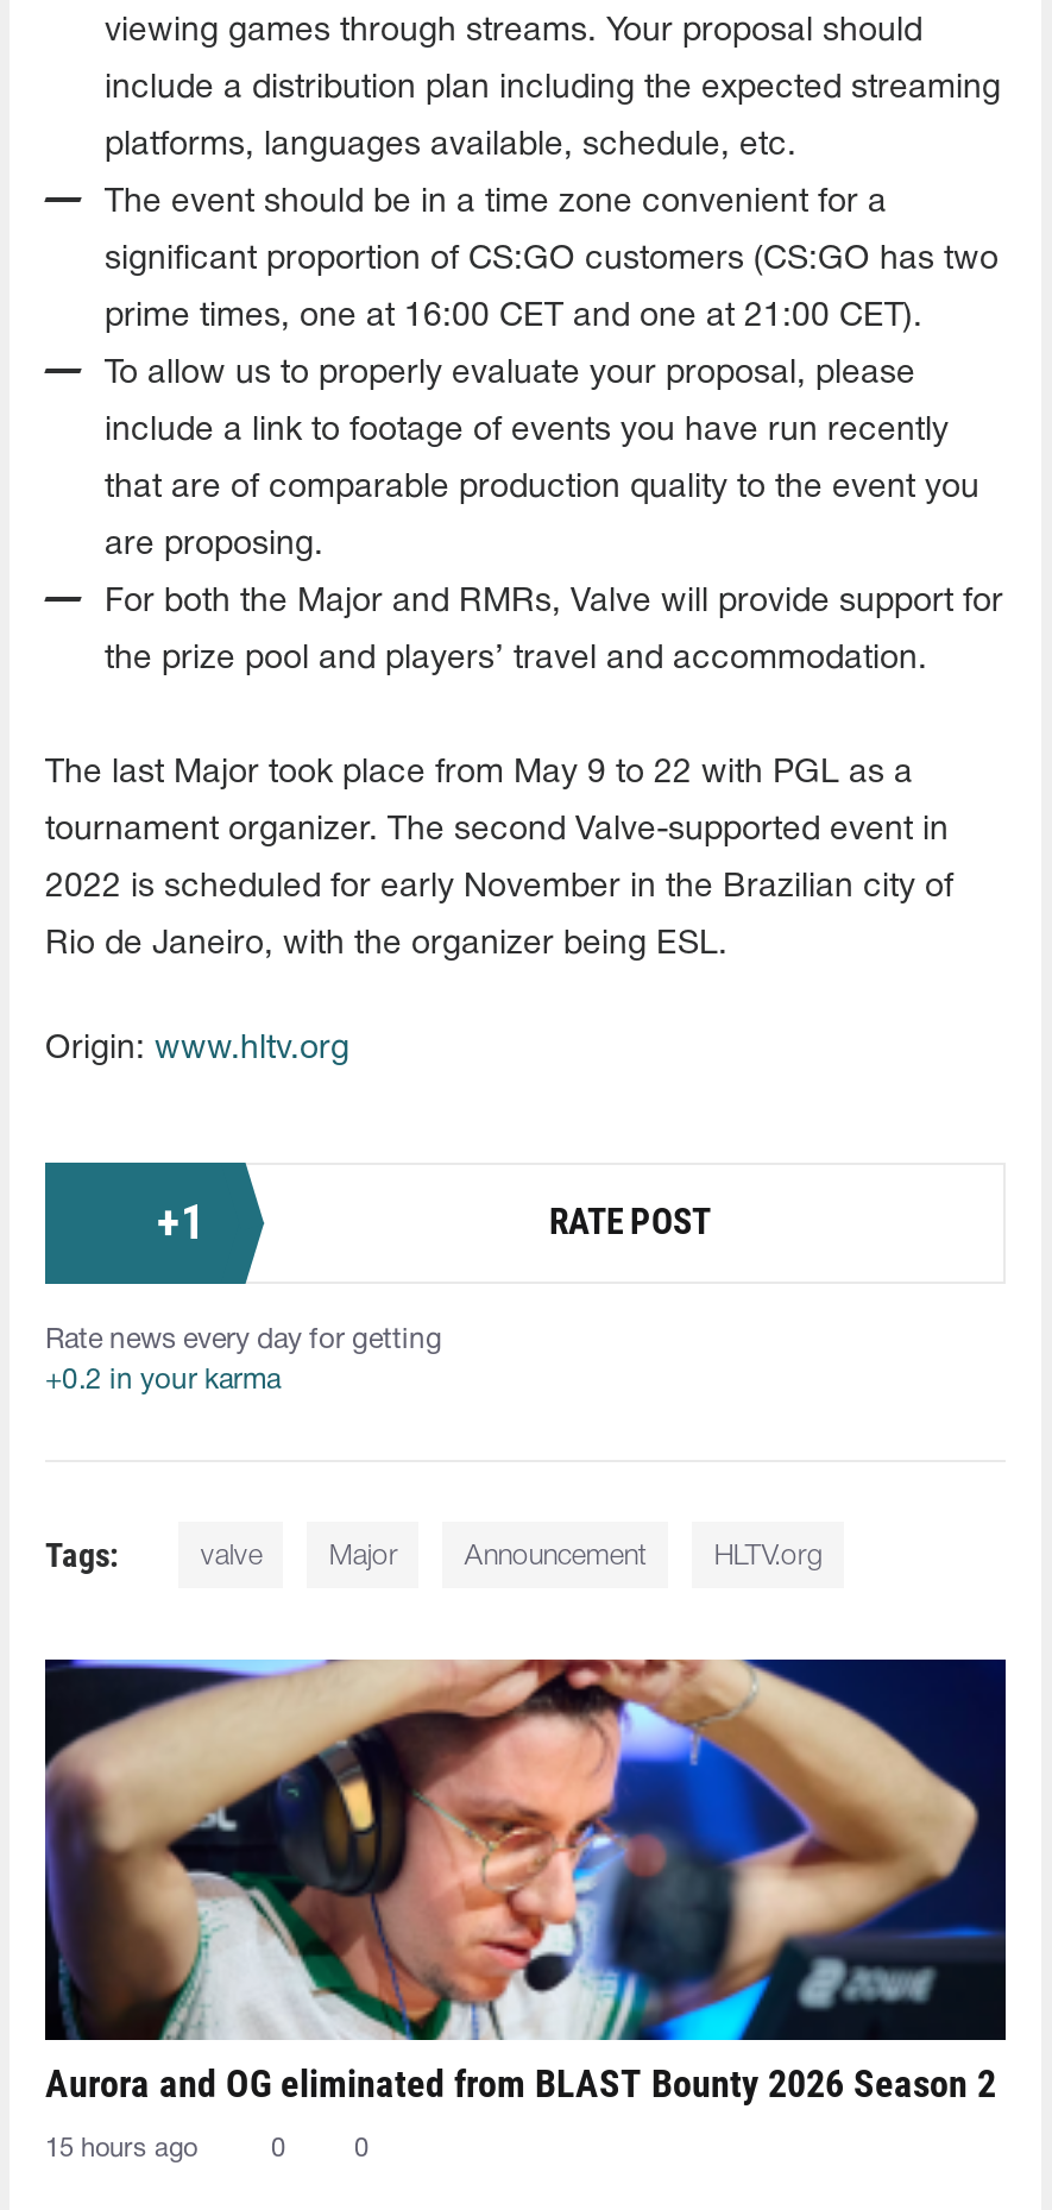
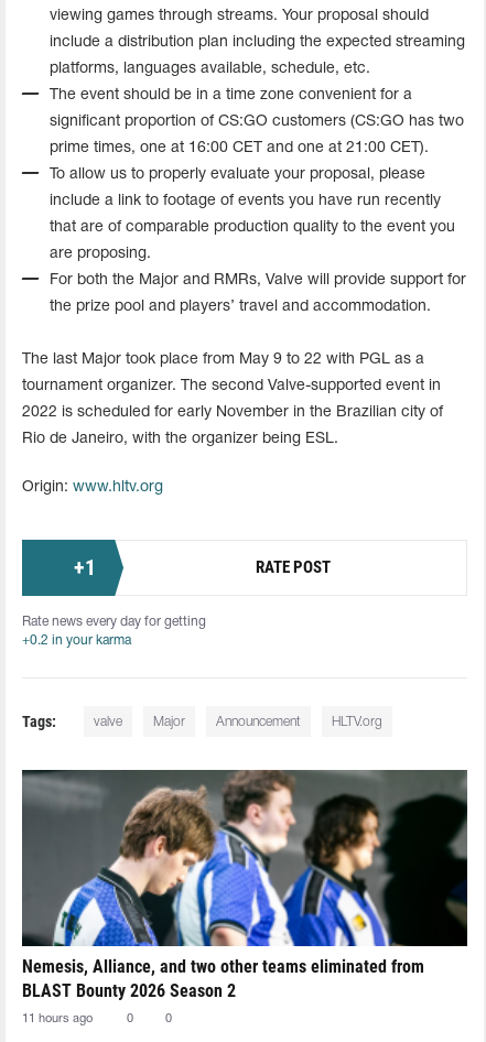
[45,1657,1006,2106] [image] | Aurora and OG eliminated from BLAST Bounty 2026 Season 2 -> [22,769,468,1001] [image] | Nemesis, Alliance, and two other teams eliminated from | BLAST Bounty 2026 Season 2
[45,2137,197,2161] 15 hours ago -> [22,1013,93,1024] 11 hours ago

